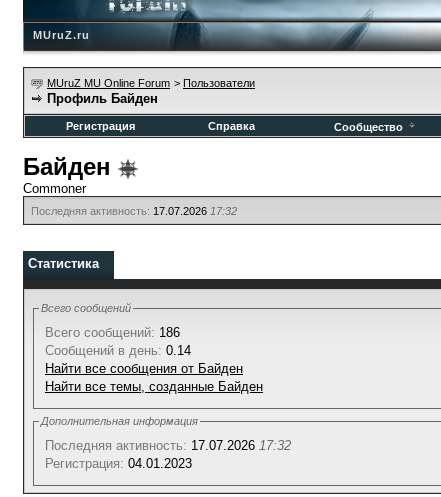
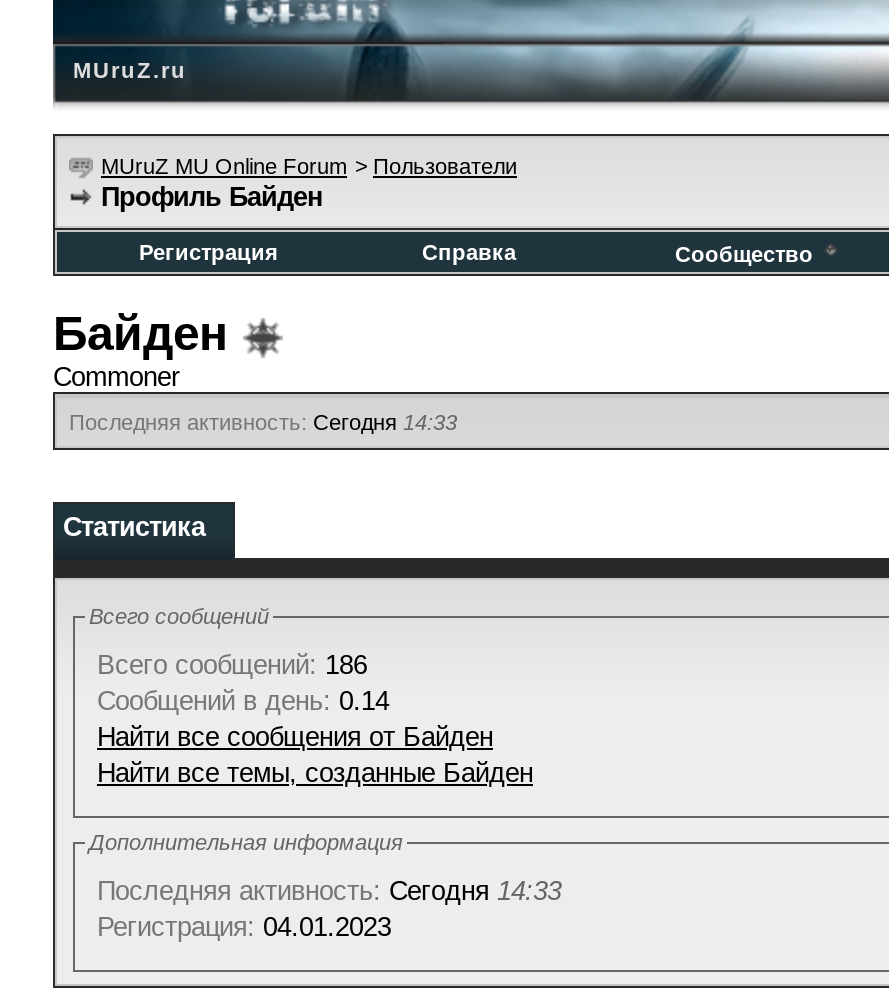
[31,205,237,217] Последняя активность: 17.07.2026 17:32 -> [69,410,457,434] Последняя активность: Сегодня 14:33
[45,438,291,453] Последняя активность: 17.07.2026 17:32 -> [97,876,561,906] Последняя активность: Сегодня 14:33

